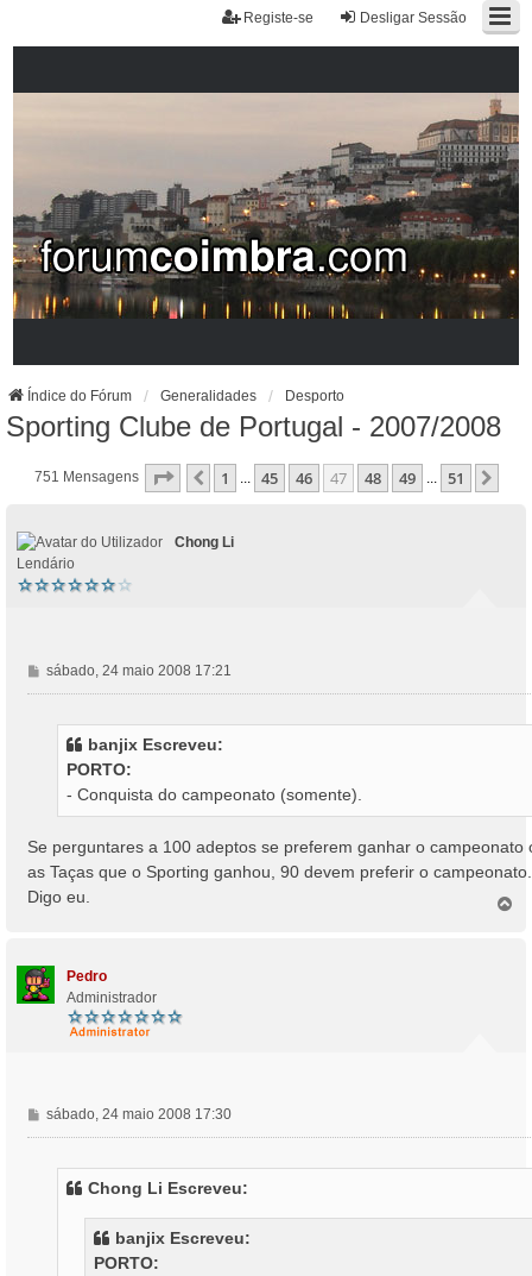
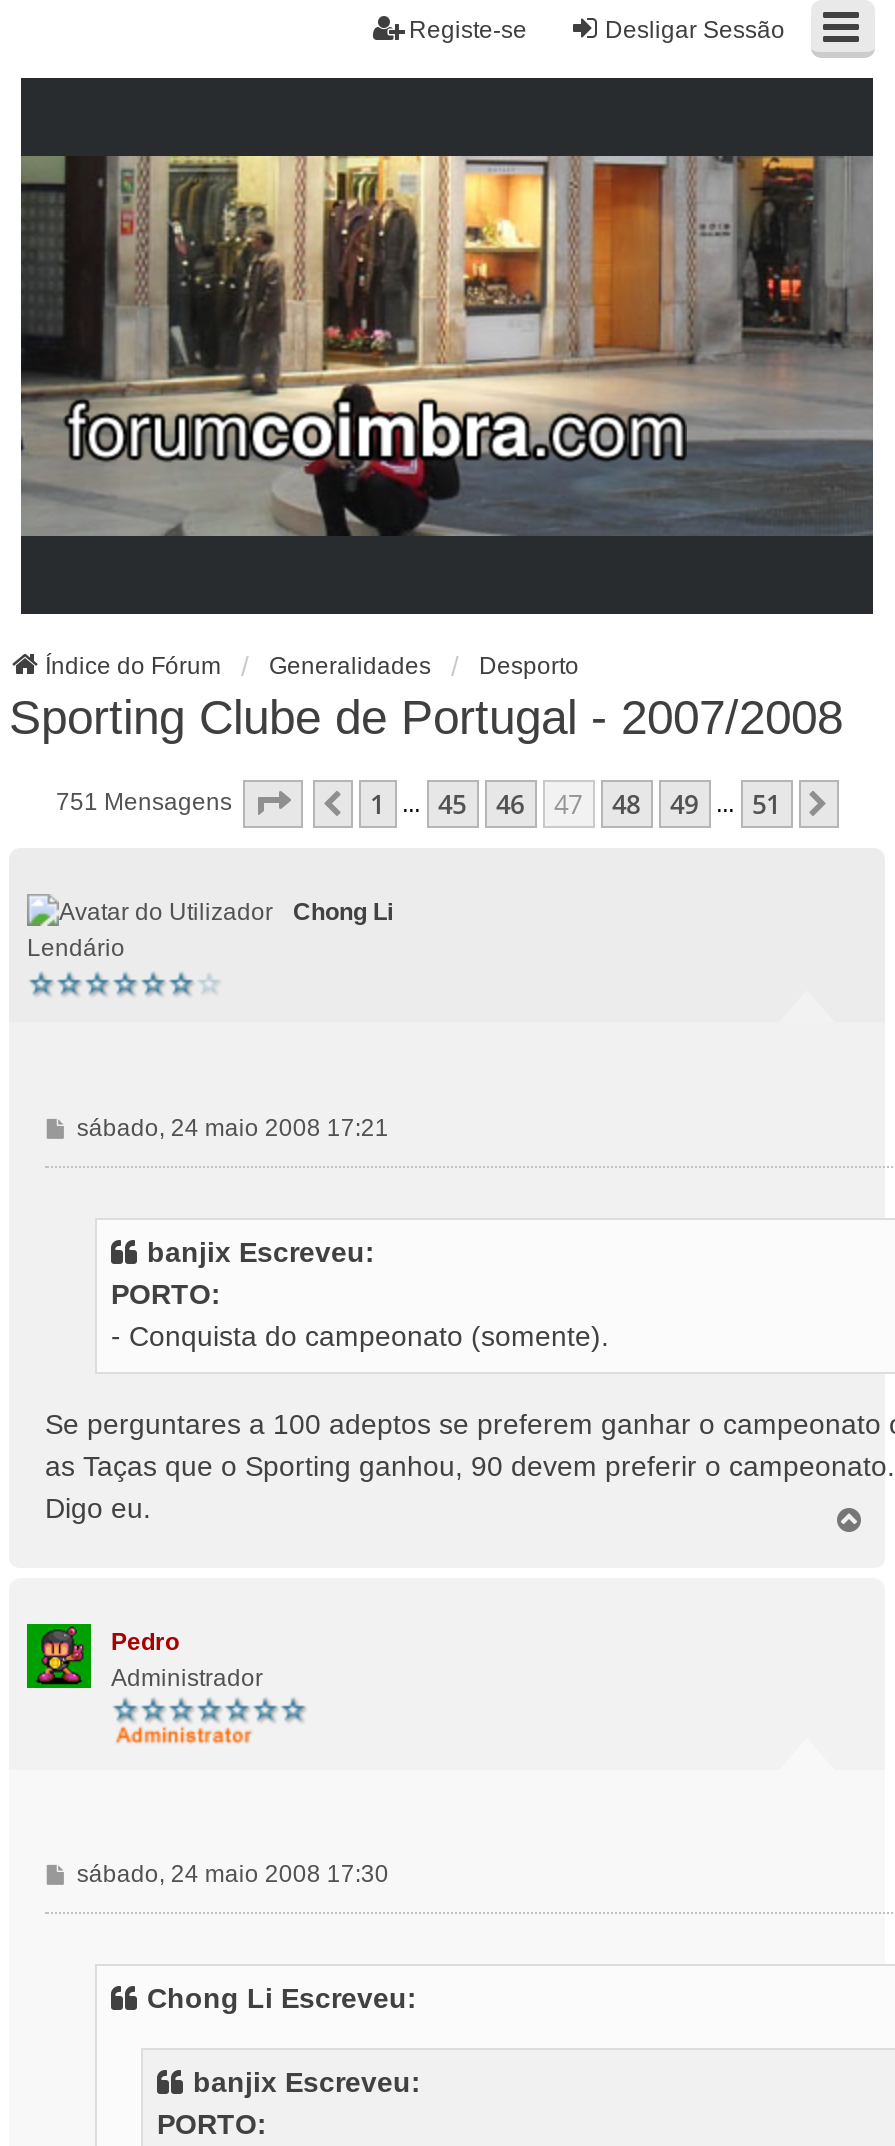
[12,92,519,320] [image] -> [19,154,875,538] [image]

